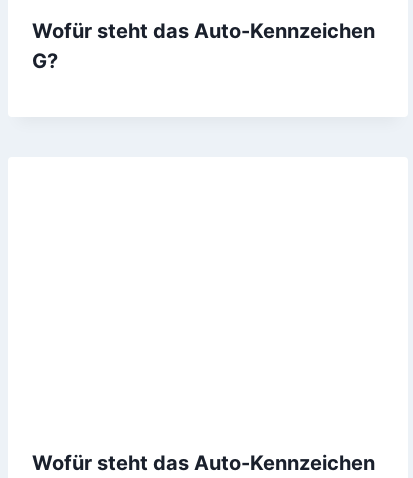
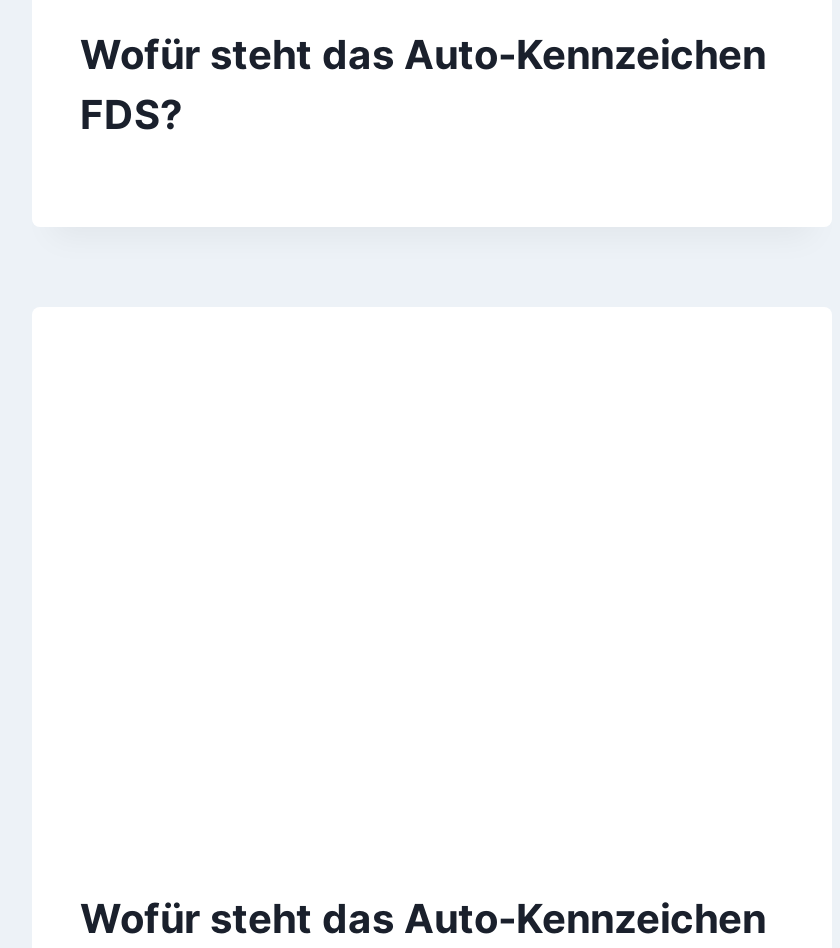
[32,49,58,73] G? -> [80,91,182,139] FDS?

